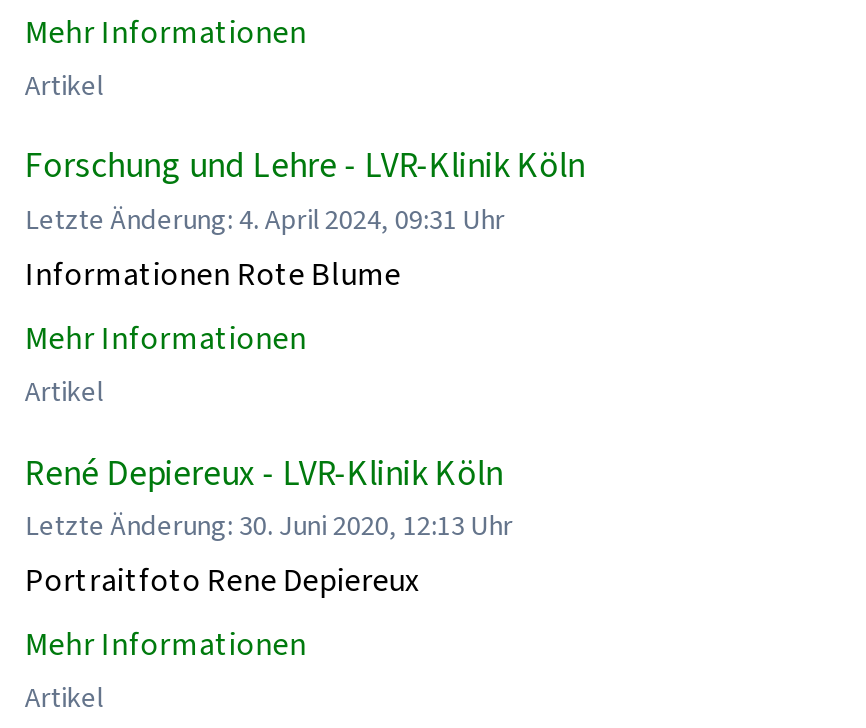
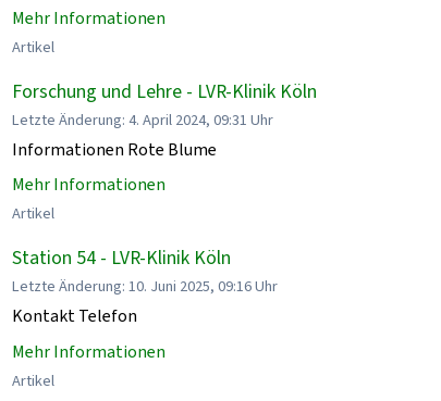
[25,448,513,601] René Depiereux - LVR-Klinik Köln | Letzte Änderung: 30. Juni 2020, 12:13 Uhr | Portraitfoto Rene Depiereux -> [12,245,278,328] Station 54 - LVR-Klinik Köln | Letzte Änderung: 10. Juni 2025, 09:16 Uhr | Kontakt Telefon

